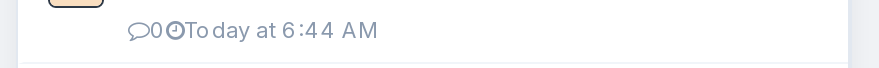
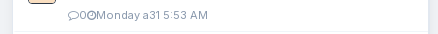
[150,16,378,44] 0 Today at 6:44 AM -> [79,8,208,22] 0 Monday a31 5:53 AM

